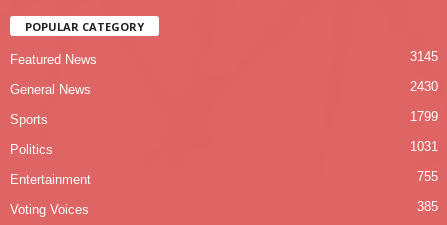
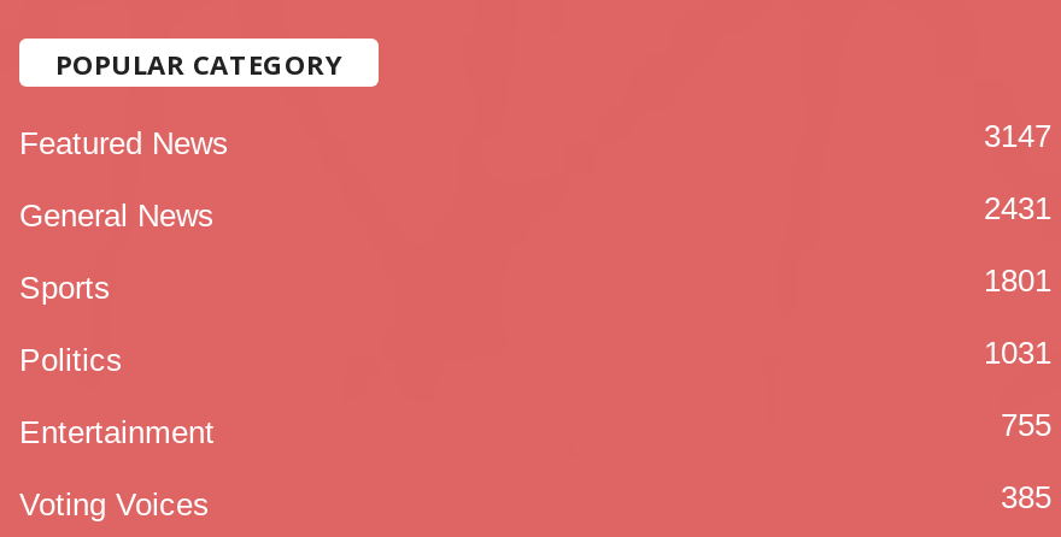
[410,49,438,64] 3145 -> [984,117,1051,153] 3147
[410,79,438,94] 2430 -> [984,190,1051,226] 2431
[410,109,438,124] 1799 -> [984,262,1051,298] 1801

